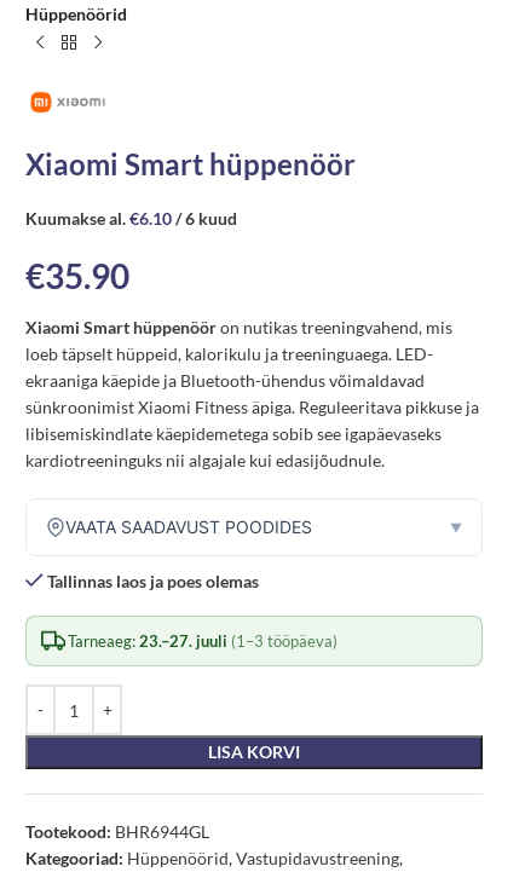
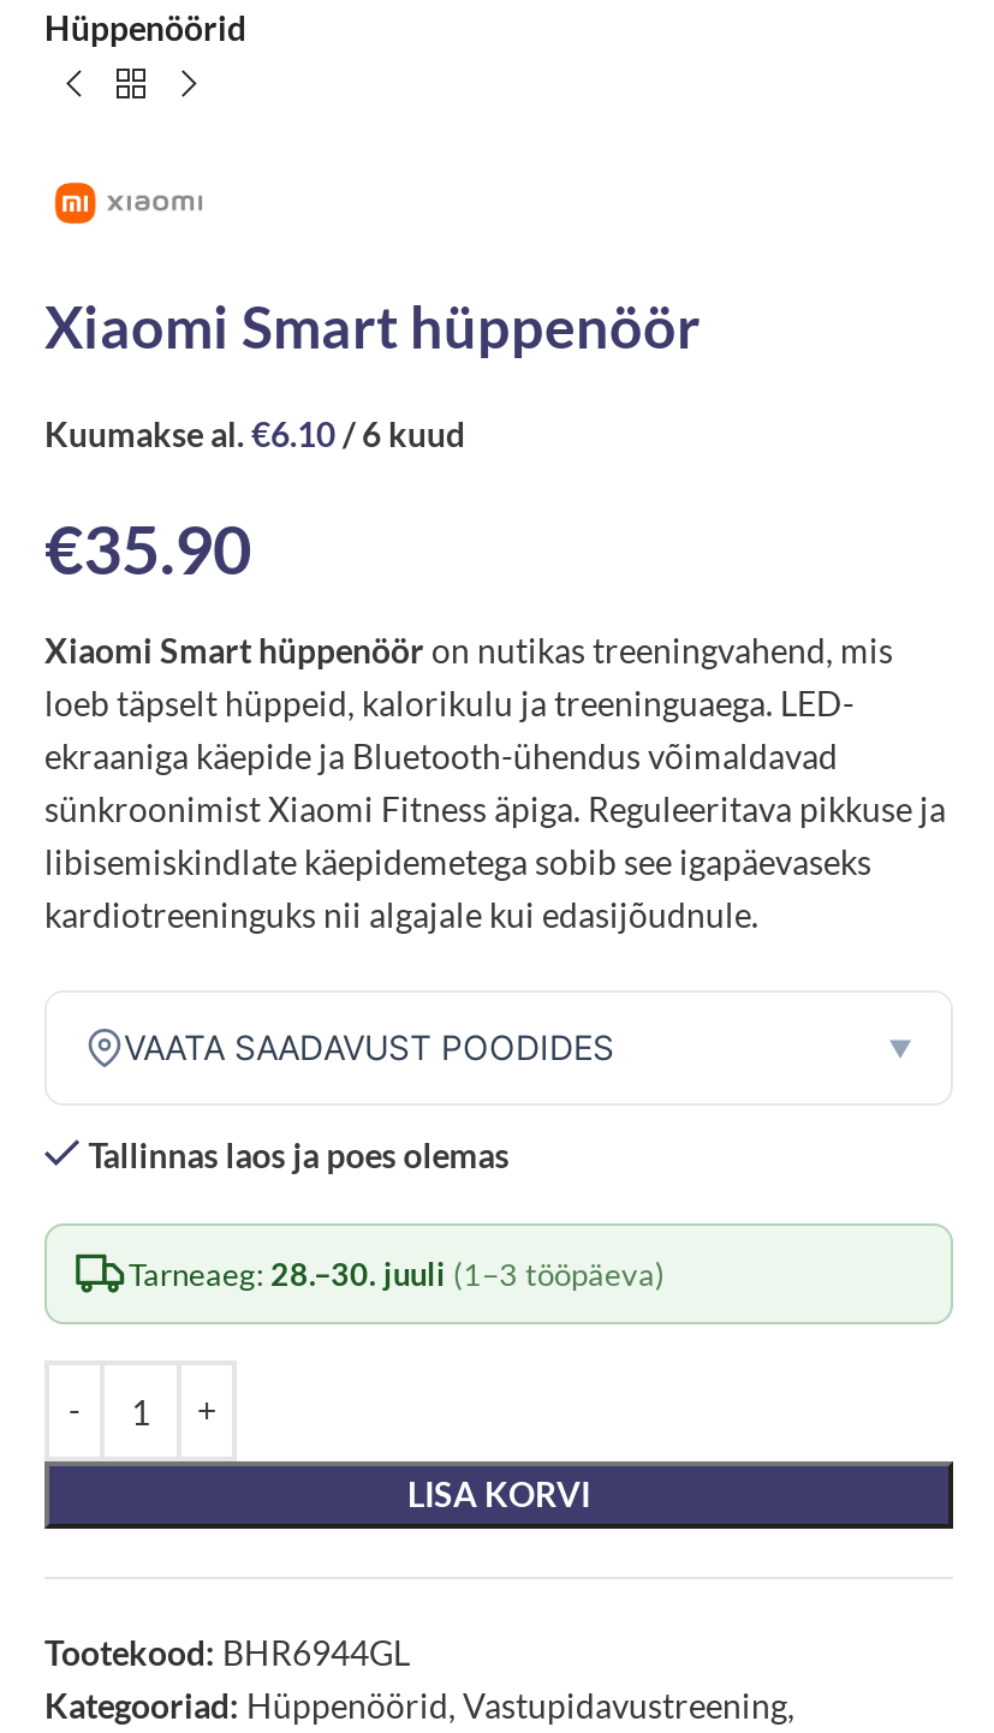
[68,631,337,651] Tarneaeg: 23.–27. juuli (1–3 tööpäeva) -> [129,1255,665,1293] Tarneaeg: 28.–30. juuli (1–3 tööpäeva)

